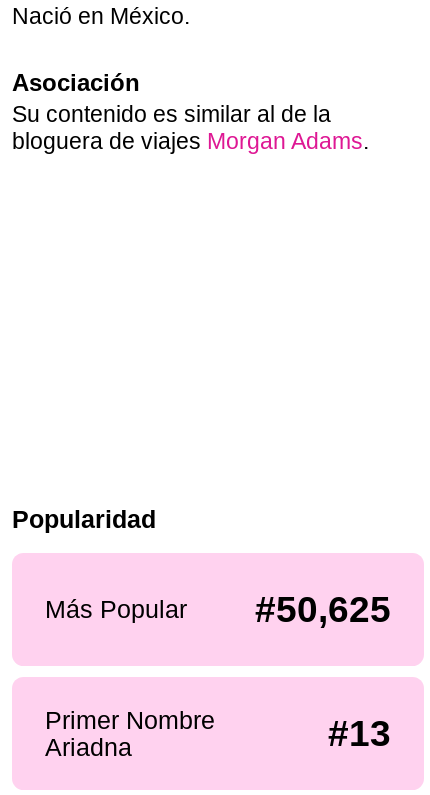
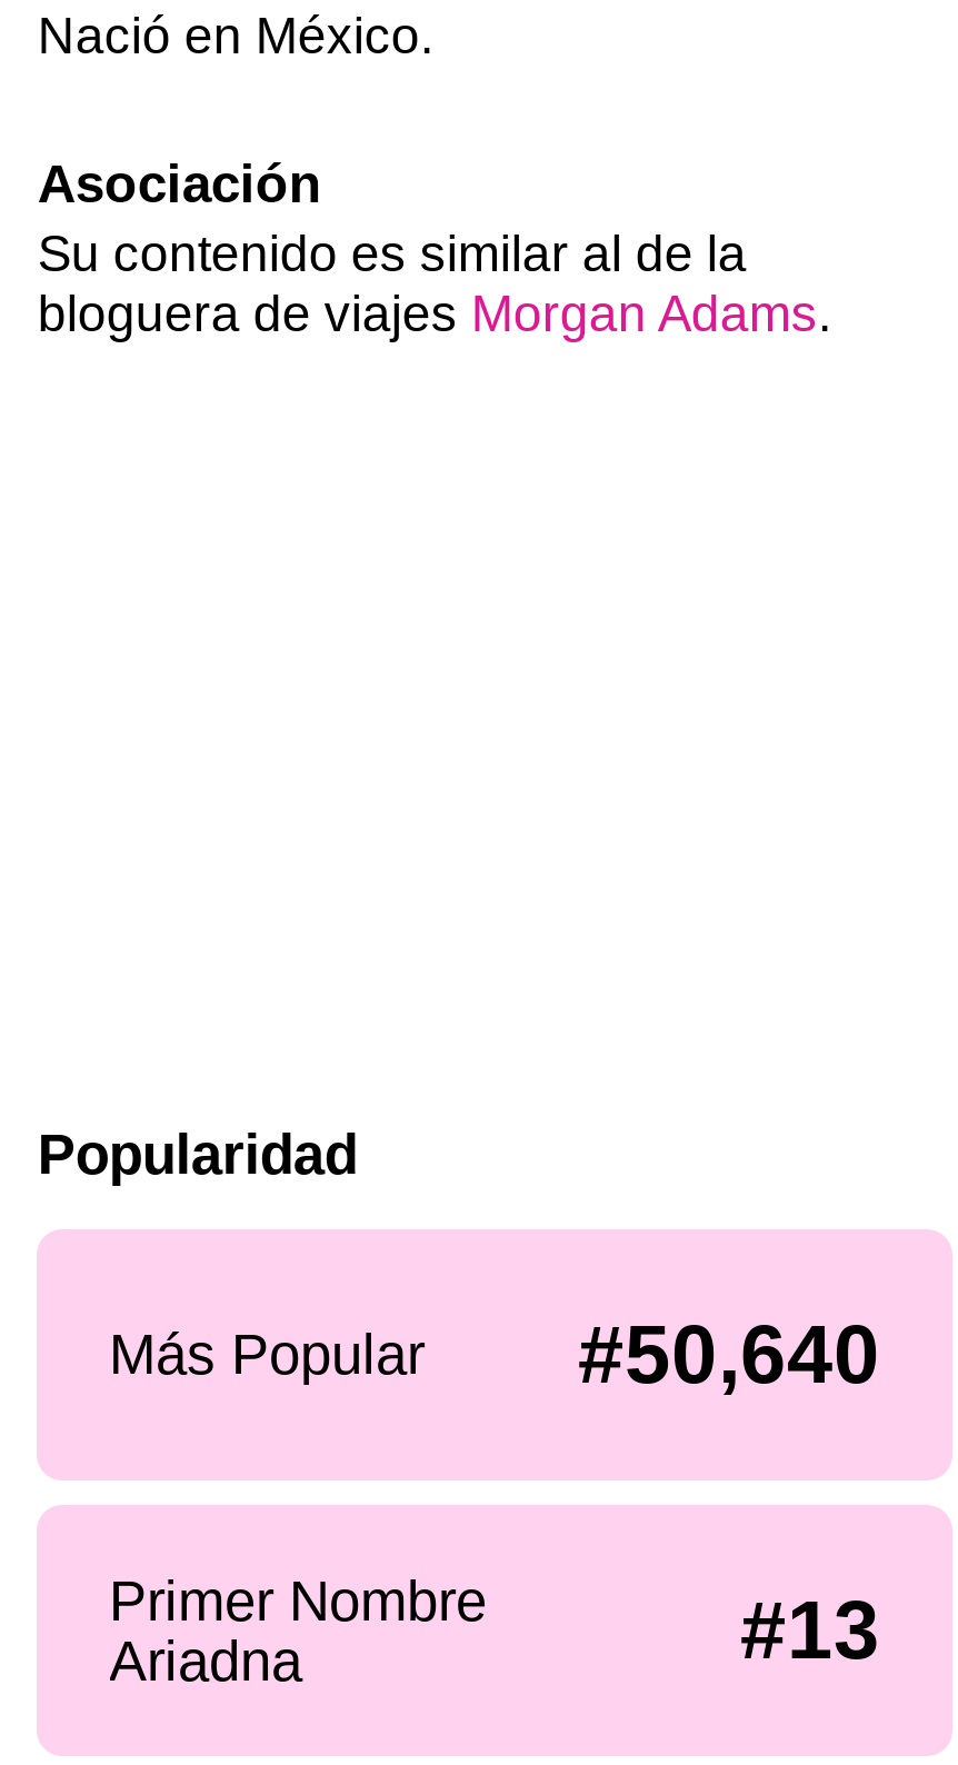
[255,589,391,630] #50,625 -> [578,1309,880,1400] #50,640

